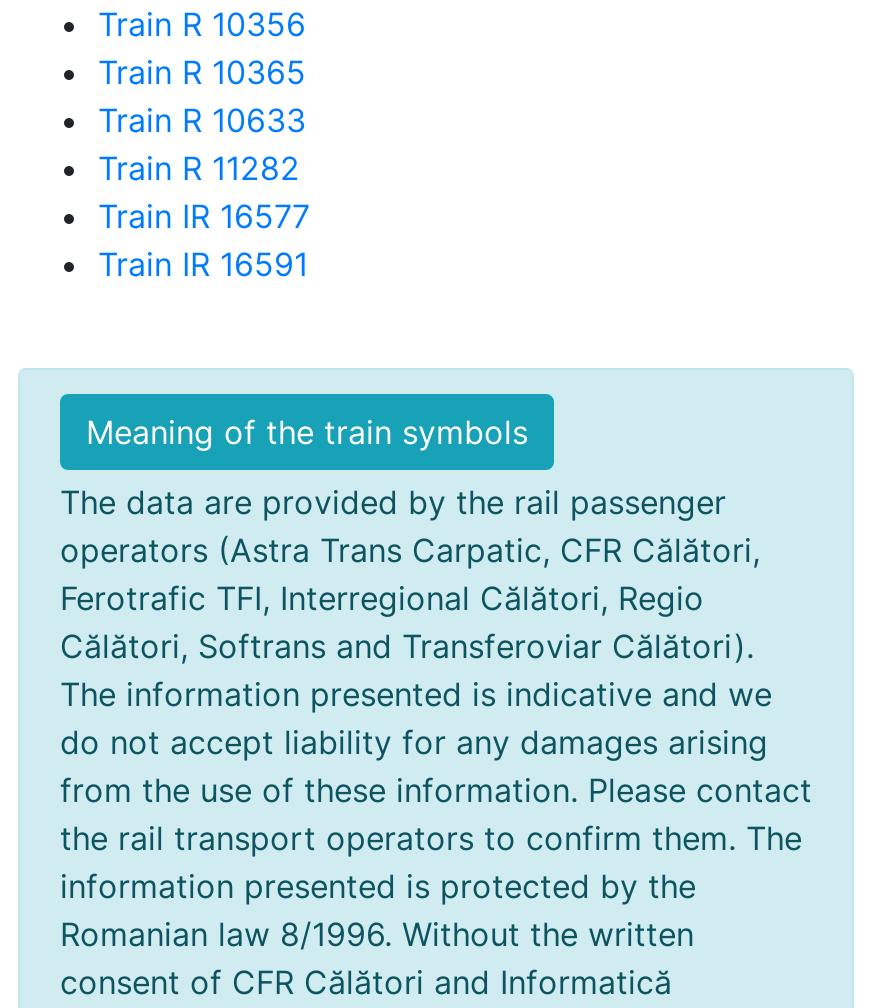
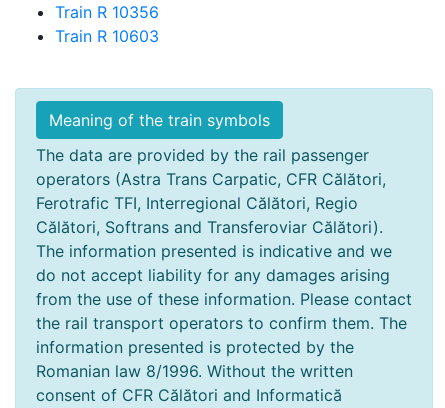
[98,52,310,284] Train R 10365 | Train R 10633 | Train R 11282 | Train IR 16577 | Train IR 16591 -> [55,26,159,46] Train R 10603

